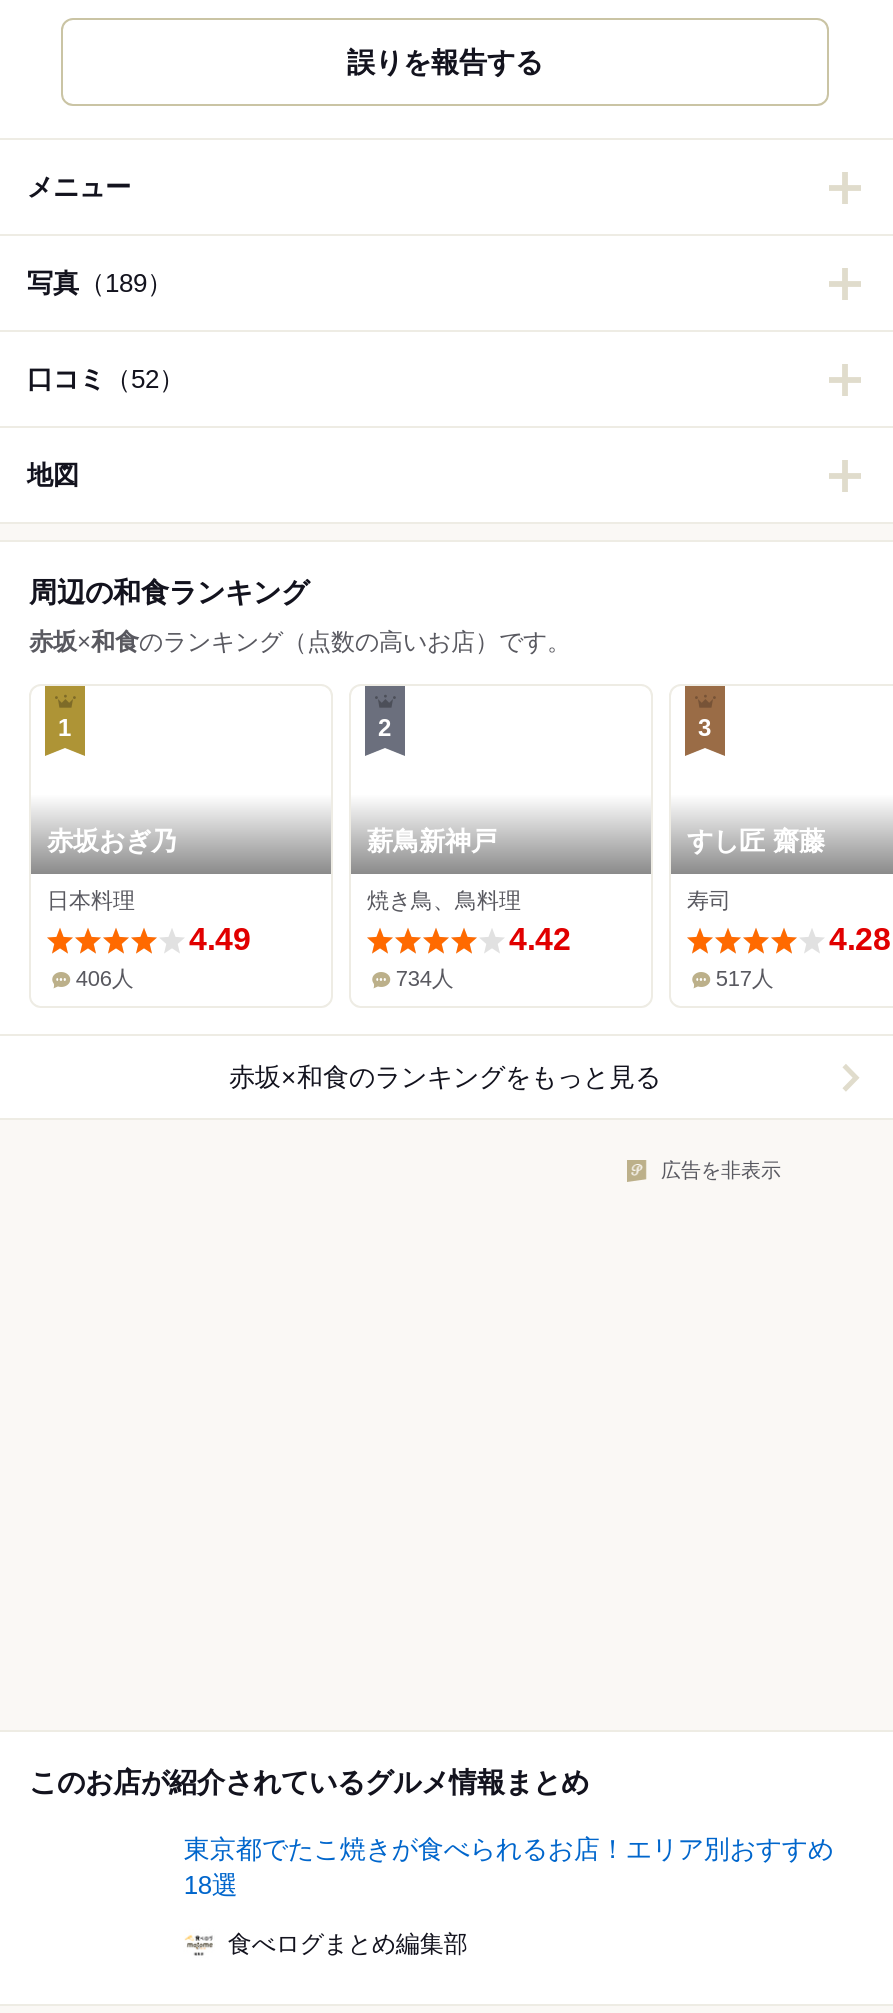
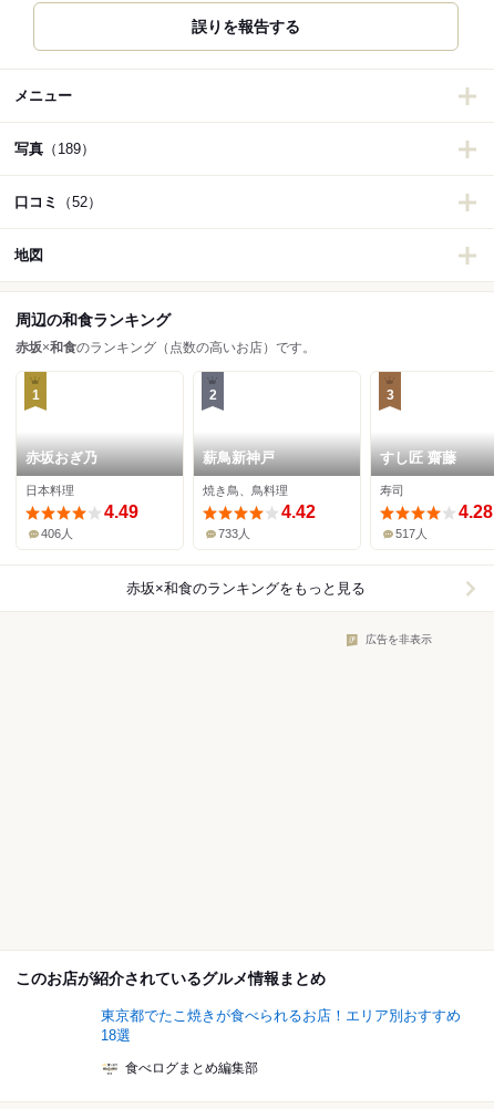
[396,967,454,991] 734人 -> [219,527,251,540] 733人

